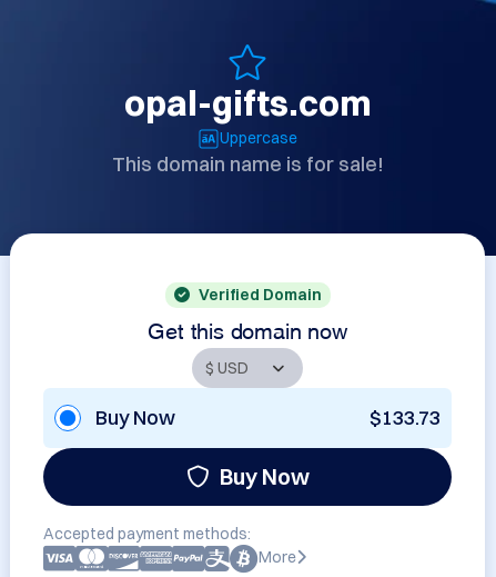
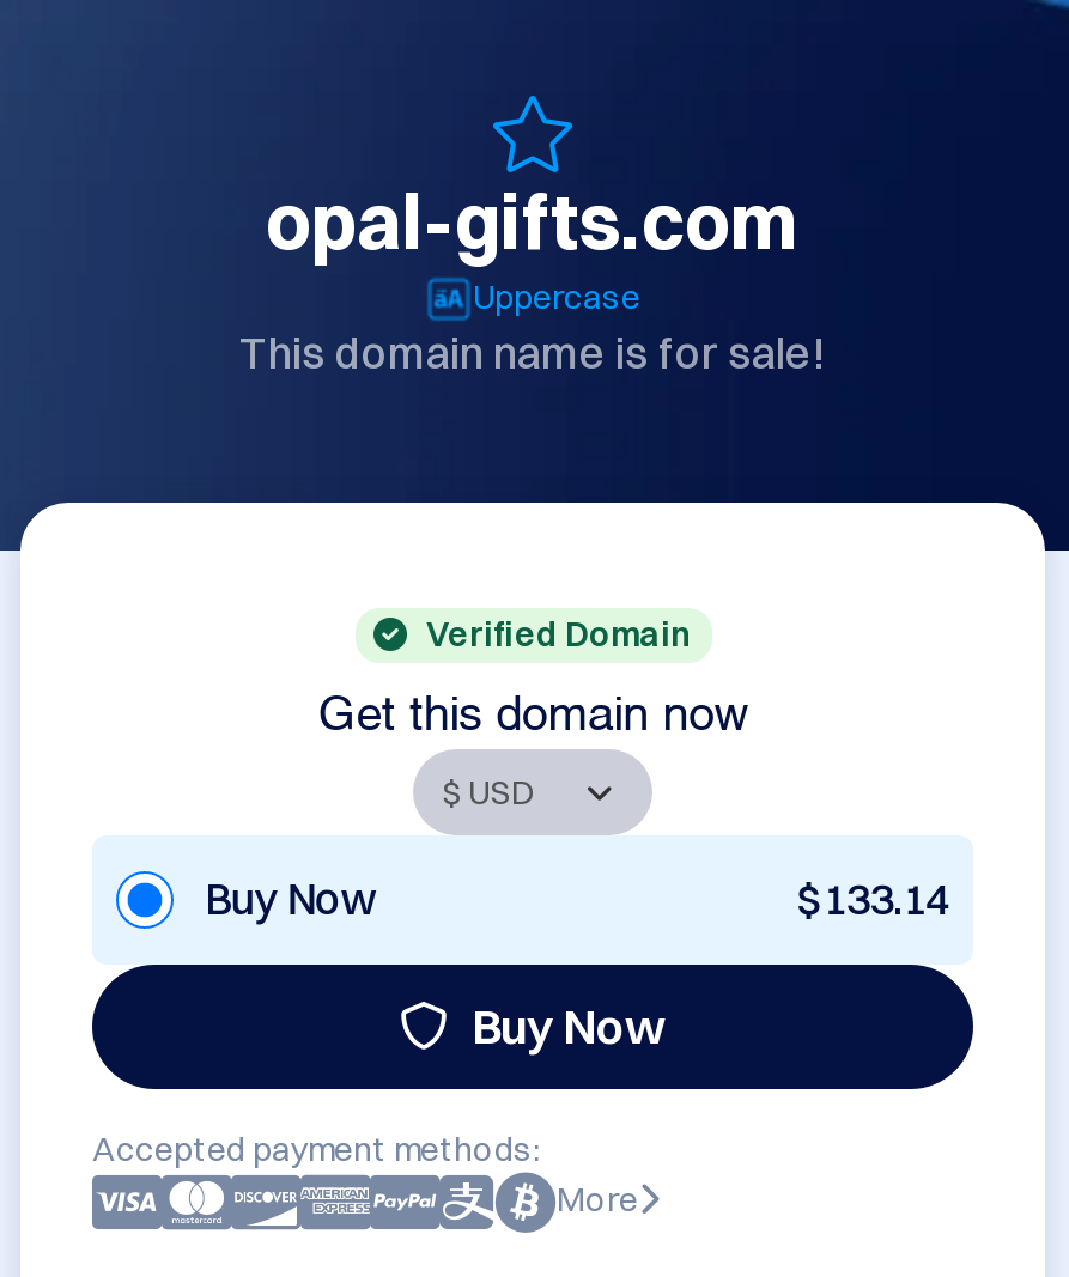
[370,405,441,430] $133.73 -> [797,871,949,926] $133.14

